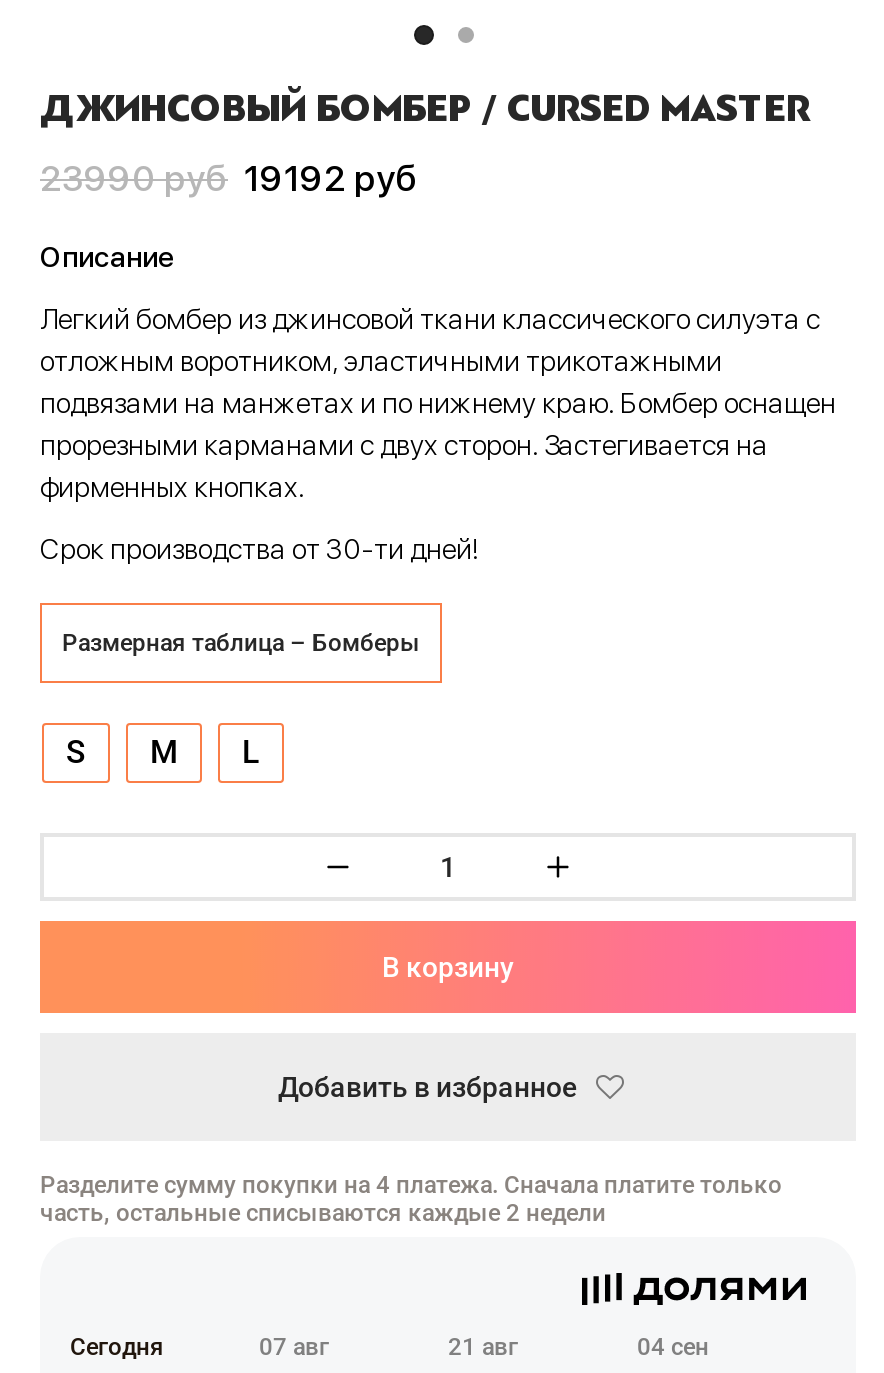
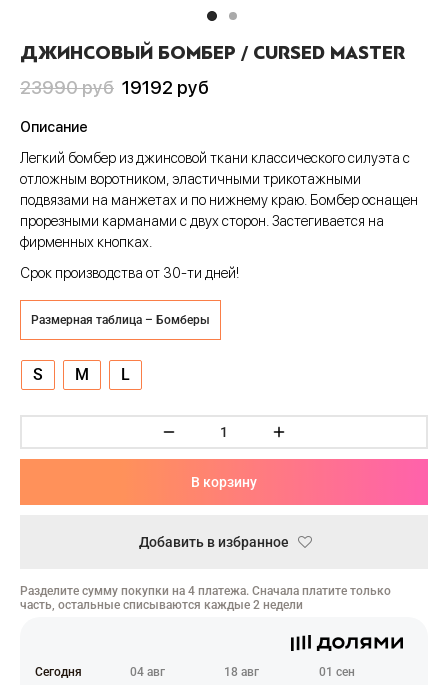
[259,1333,329,1361] 07 авг -> [129,665,164,679] 04 авг
[448,1333,518,1361] 21 авг -> [224,665,259,679] 18 авг
[637,1333,709,1361] 04 сен -> [318,665,354,679] 01 сен

